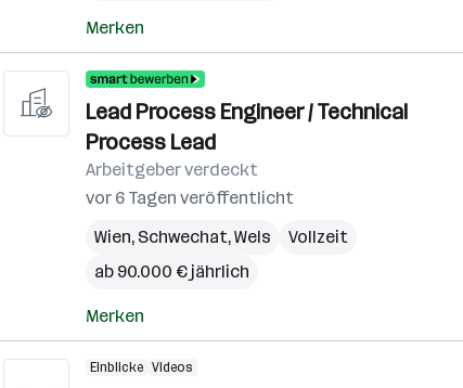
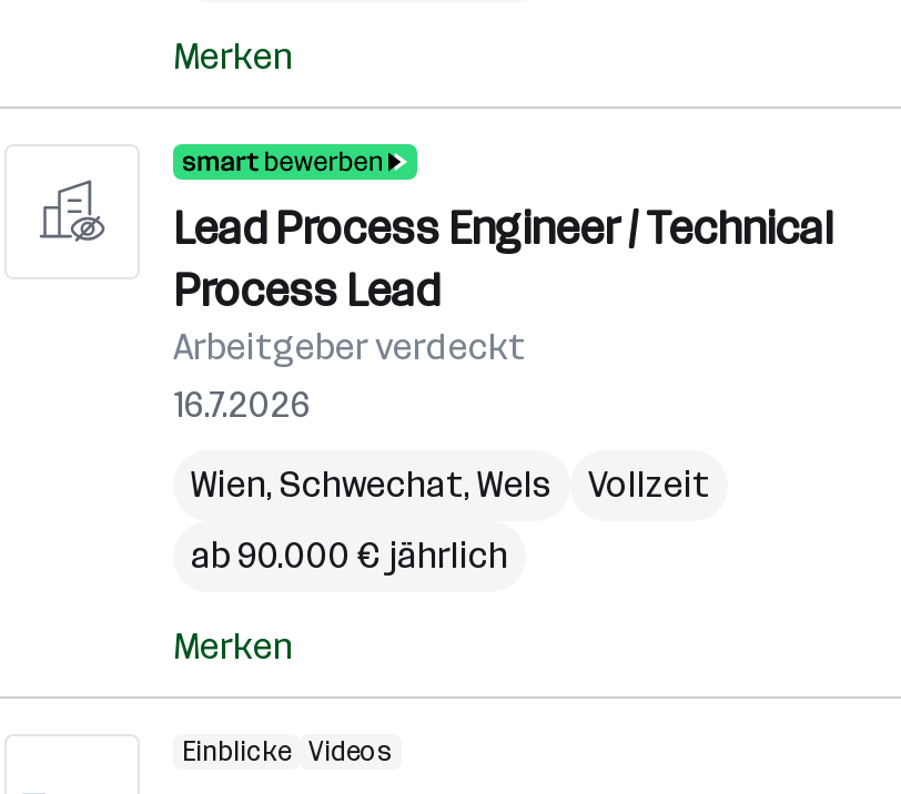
[86,187,294,208] vor 6 Tagen veröffentlicht -> [173,384,311,426] 16.7.2026

